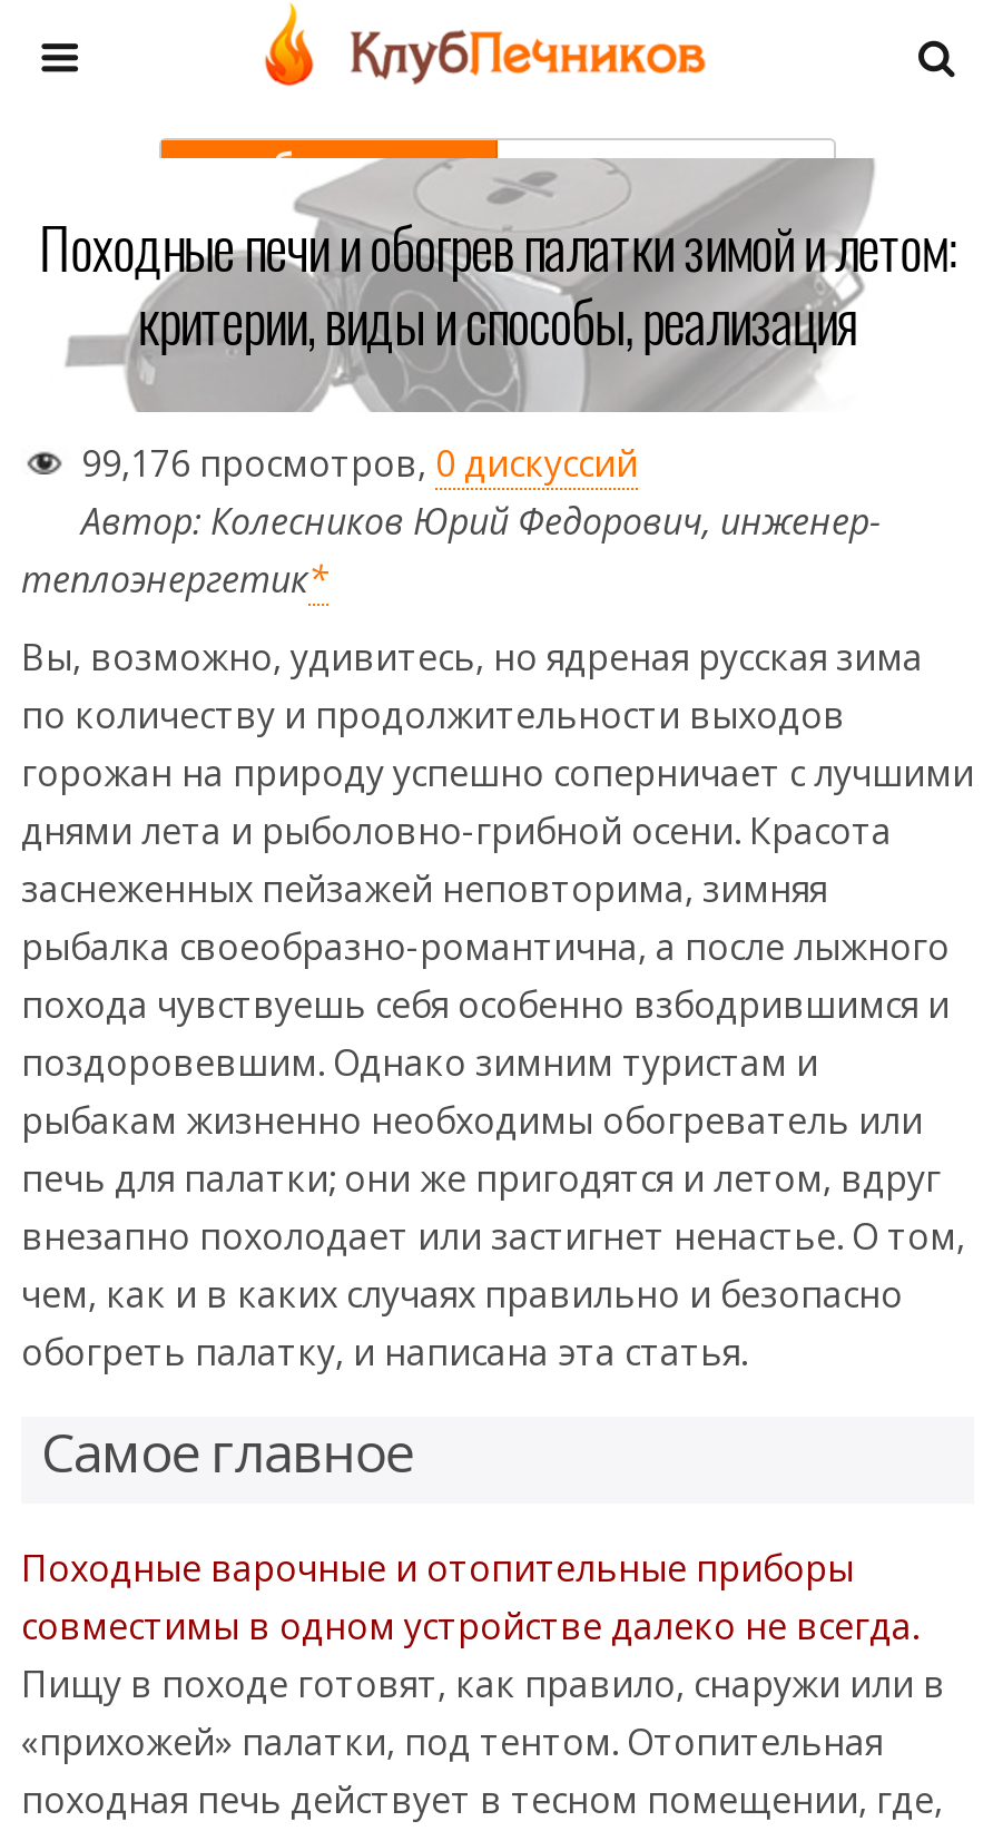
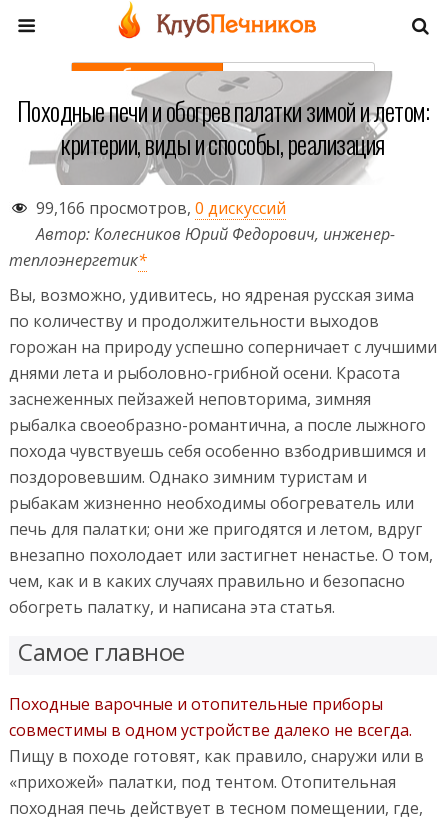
[81,439,638,488] 99,176 просмотров, 0 дискуссий -> [36,197,286,219] 99,166 просмотров, 0 дискуссий

